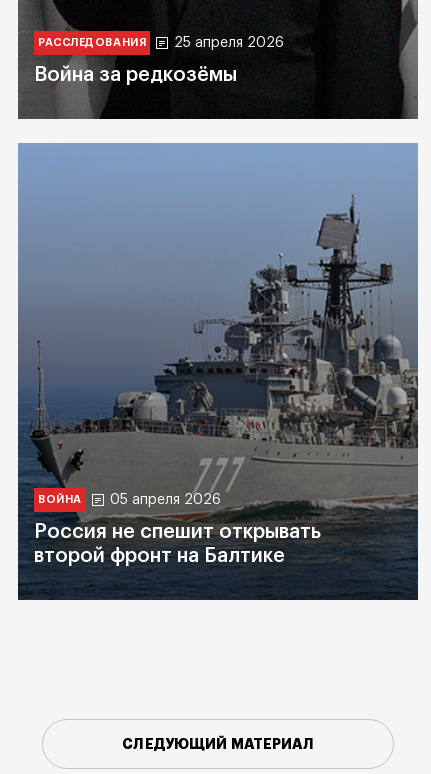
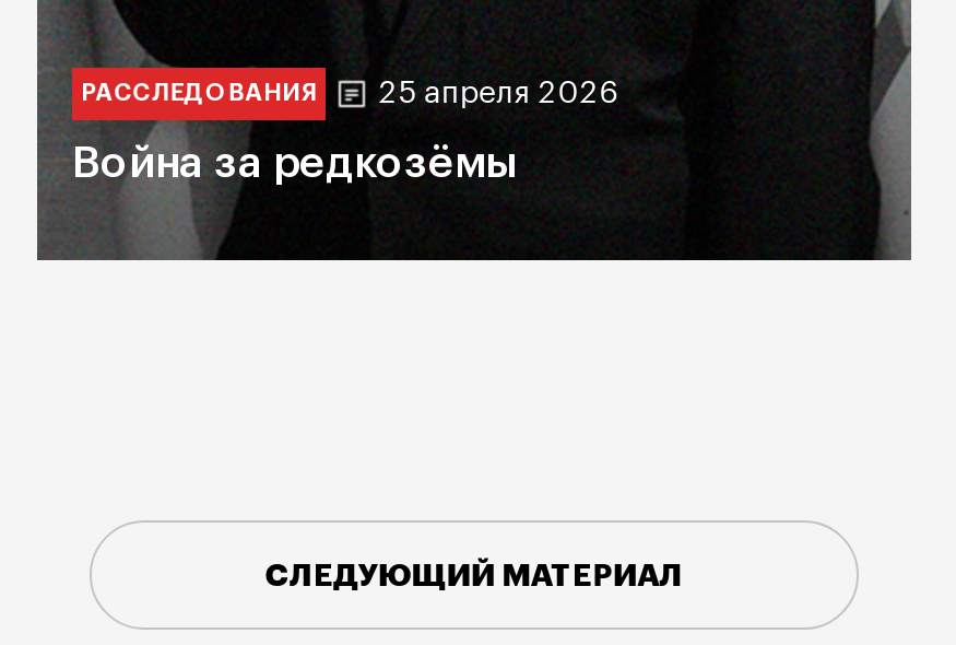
[18,142,418,600] [image] | ВОЙНА | 05 апреля 2026 | Россия не спешит открывать | второй фронт на Балтике -> none

